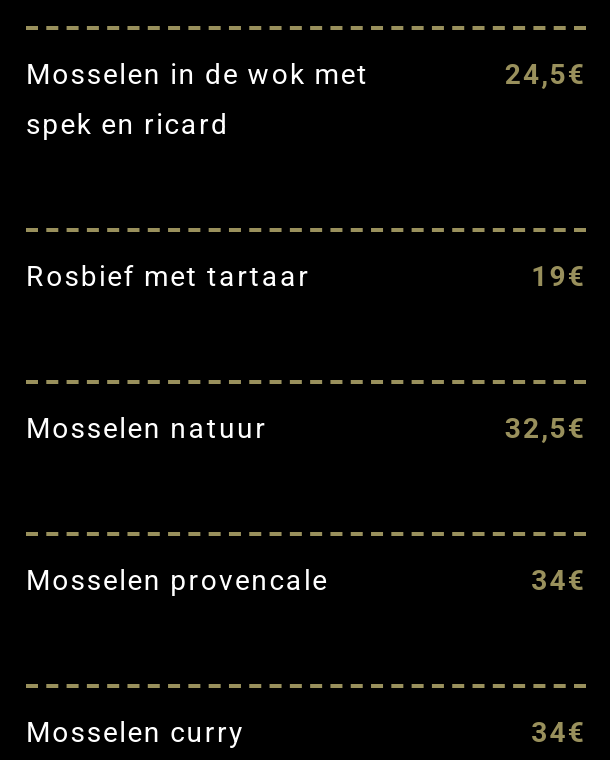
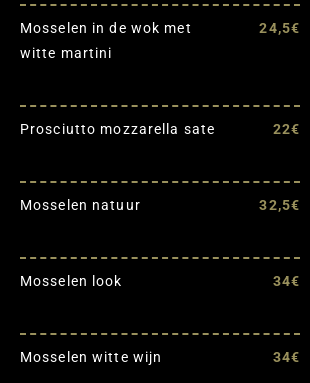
[26,108,229,140] spek en ricard -> [20,45,113,61] witte martini
[26,260,586,292] Rosbief met tartaar | 19€ -> [20,121,300,137] Prosciutto mozzarella sate | 22€
[26,564,329,596] Mosselen provencale -> [20,273,123,289] Mosselen look
[26,716,245,748] Mosselen curry -> [20,349,162,365] Mosselen witte wijn

